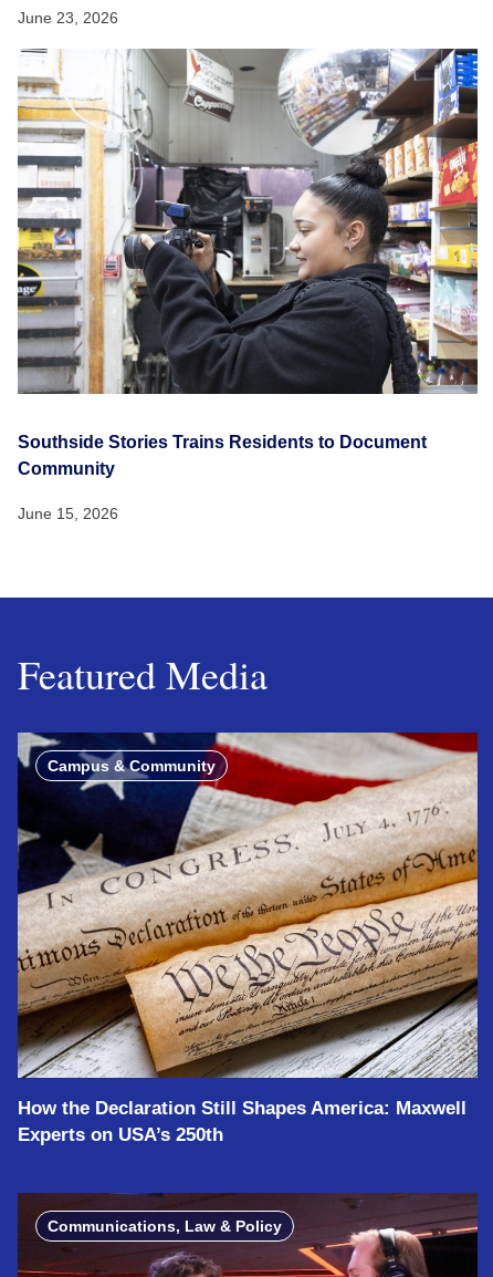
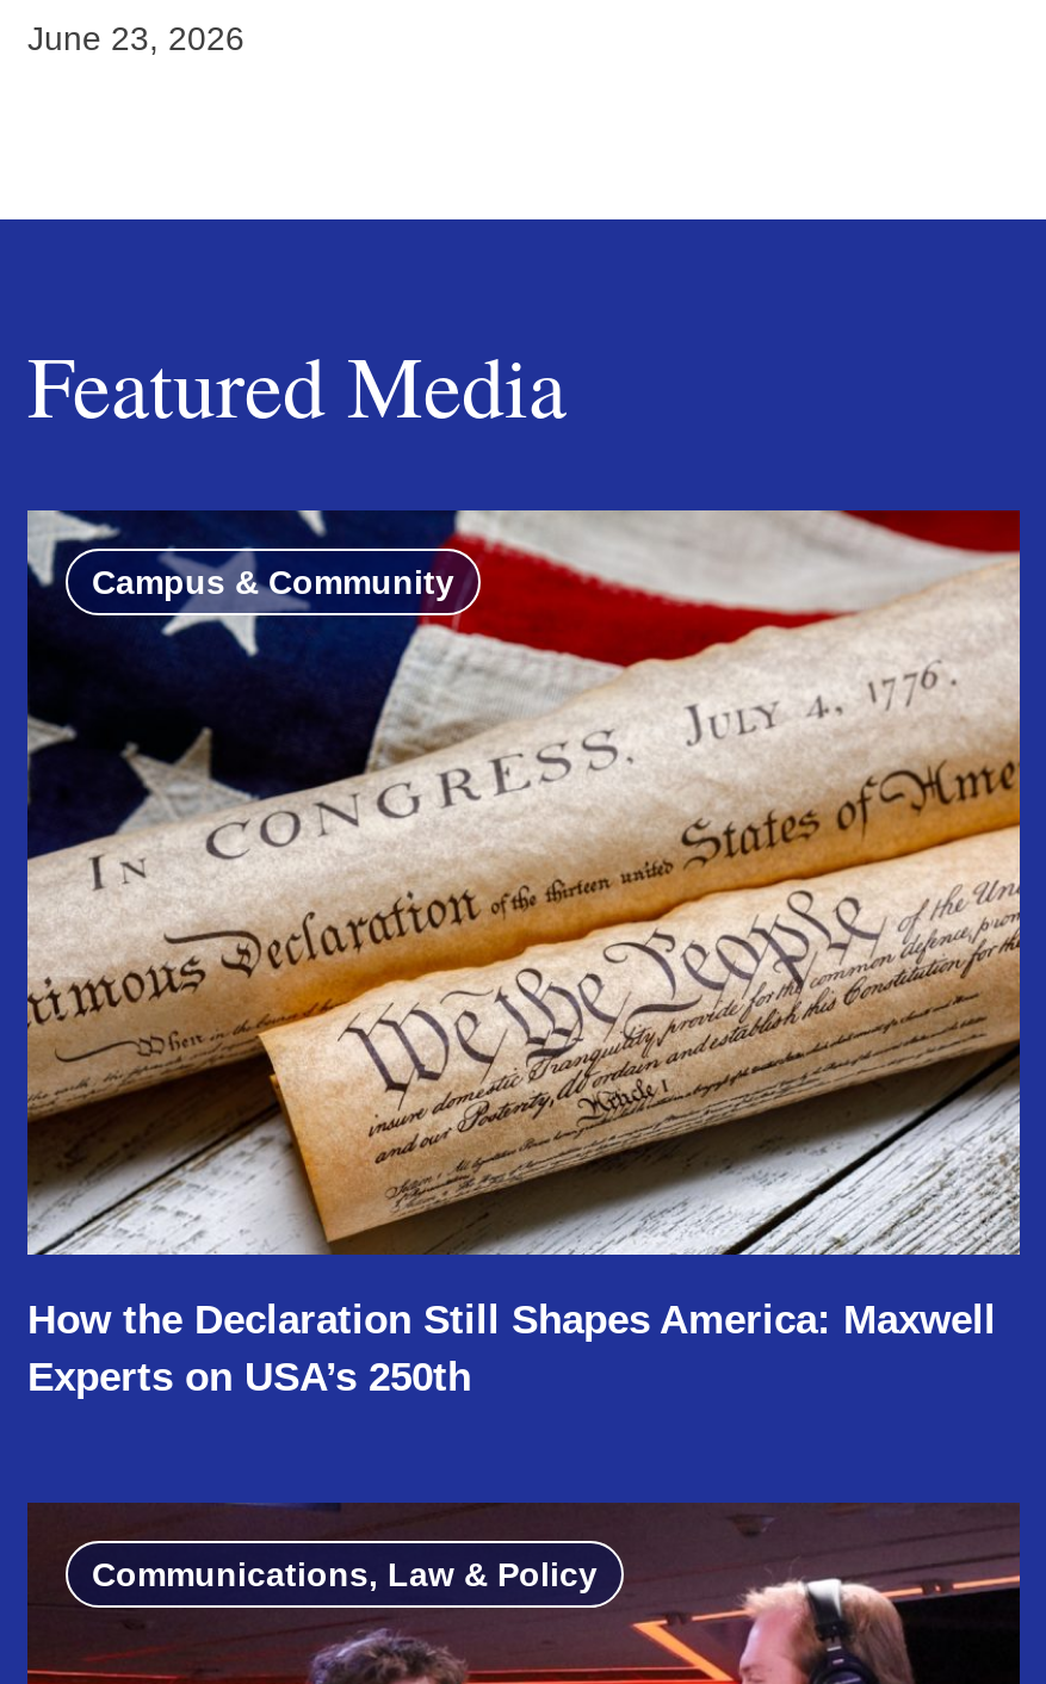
[17,48,479,523] [image] | Southside Stories Trains Residents to Document | Community | June 15, 2026 -> none

